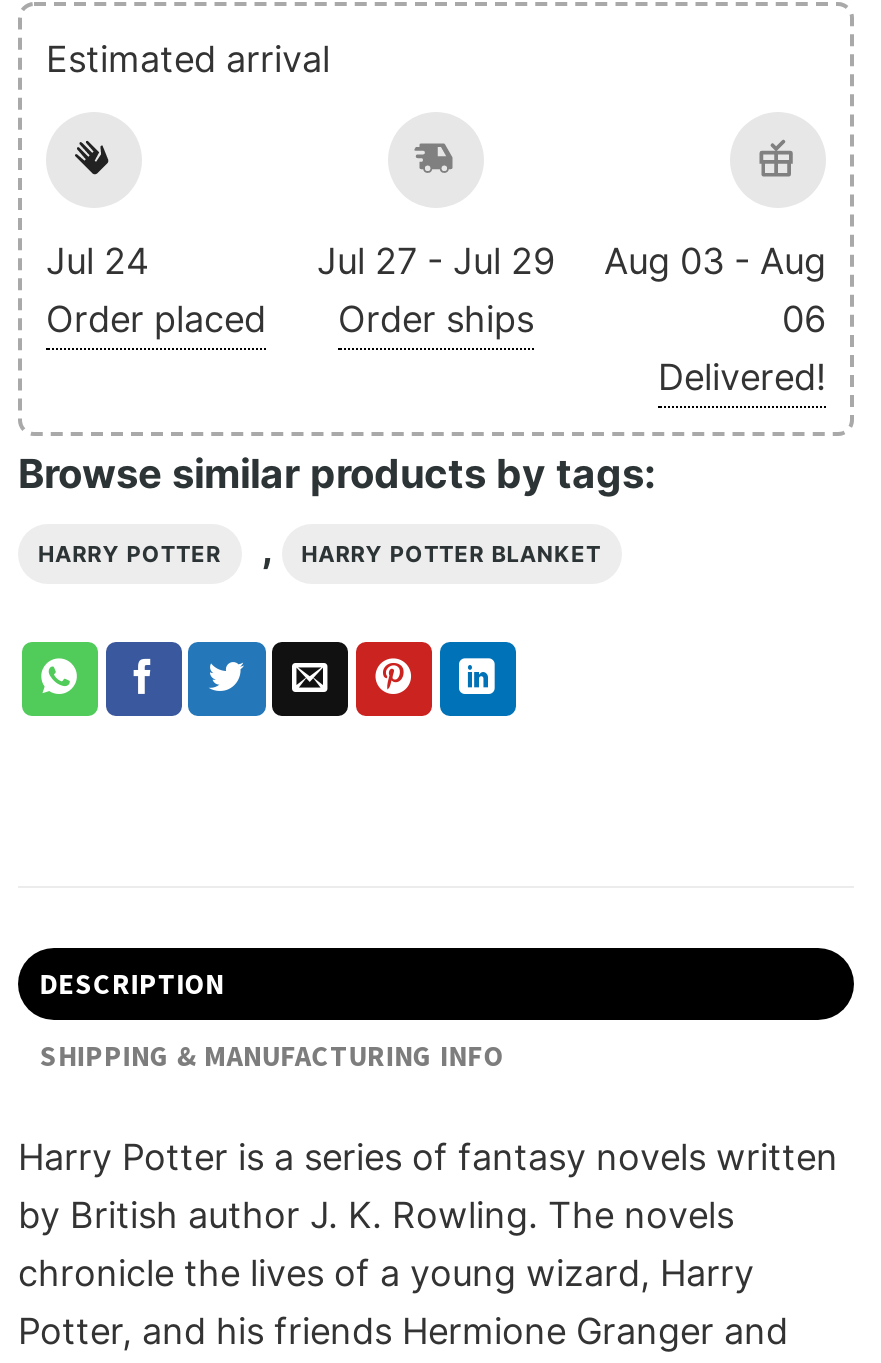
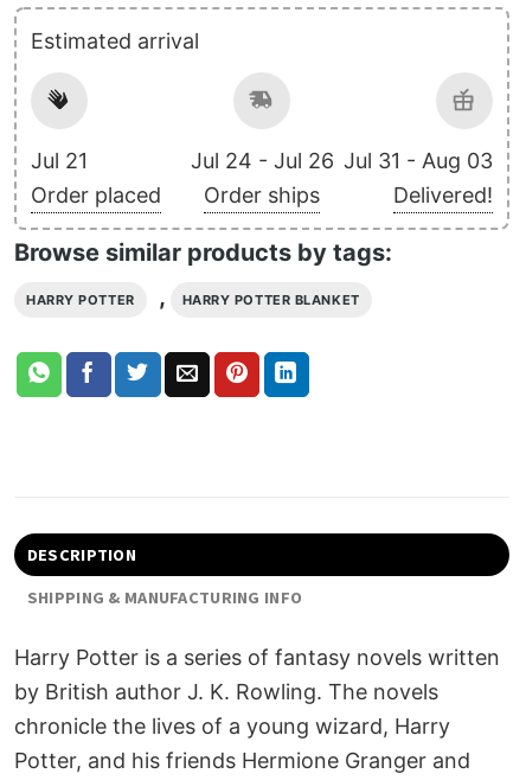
[46,240,150,282] Jul 24 -> [31,148,88,173] Jul 21
[317,240,555,282] Jul 27 - Jul 29 -> [190,148,333,173] Jul 24 - Jul 26
[604,240,826,340] Aug 03 - Aug | 06 -> [344,148,493,173] Jul 31 - Aug 03

